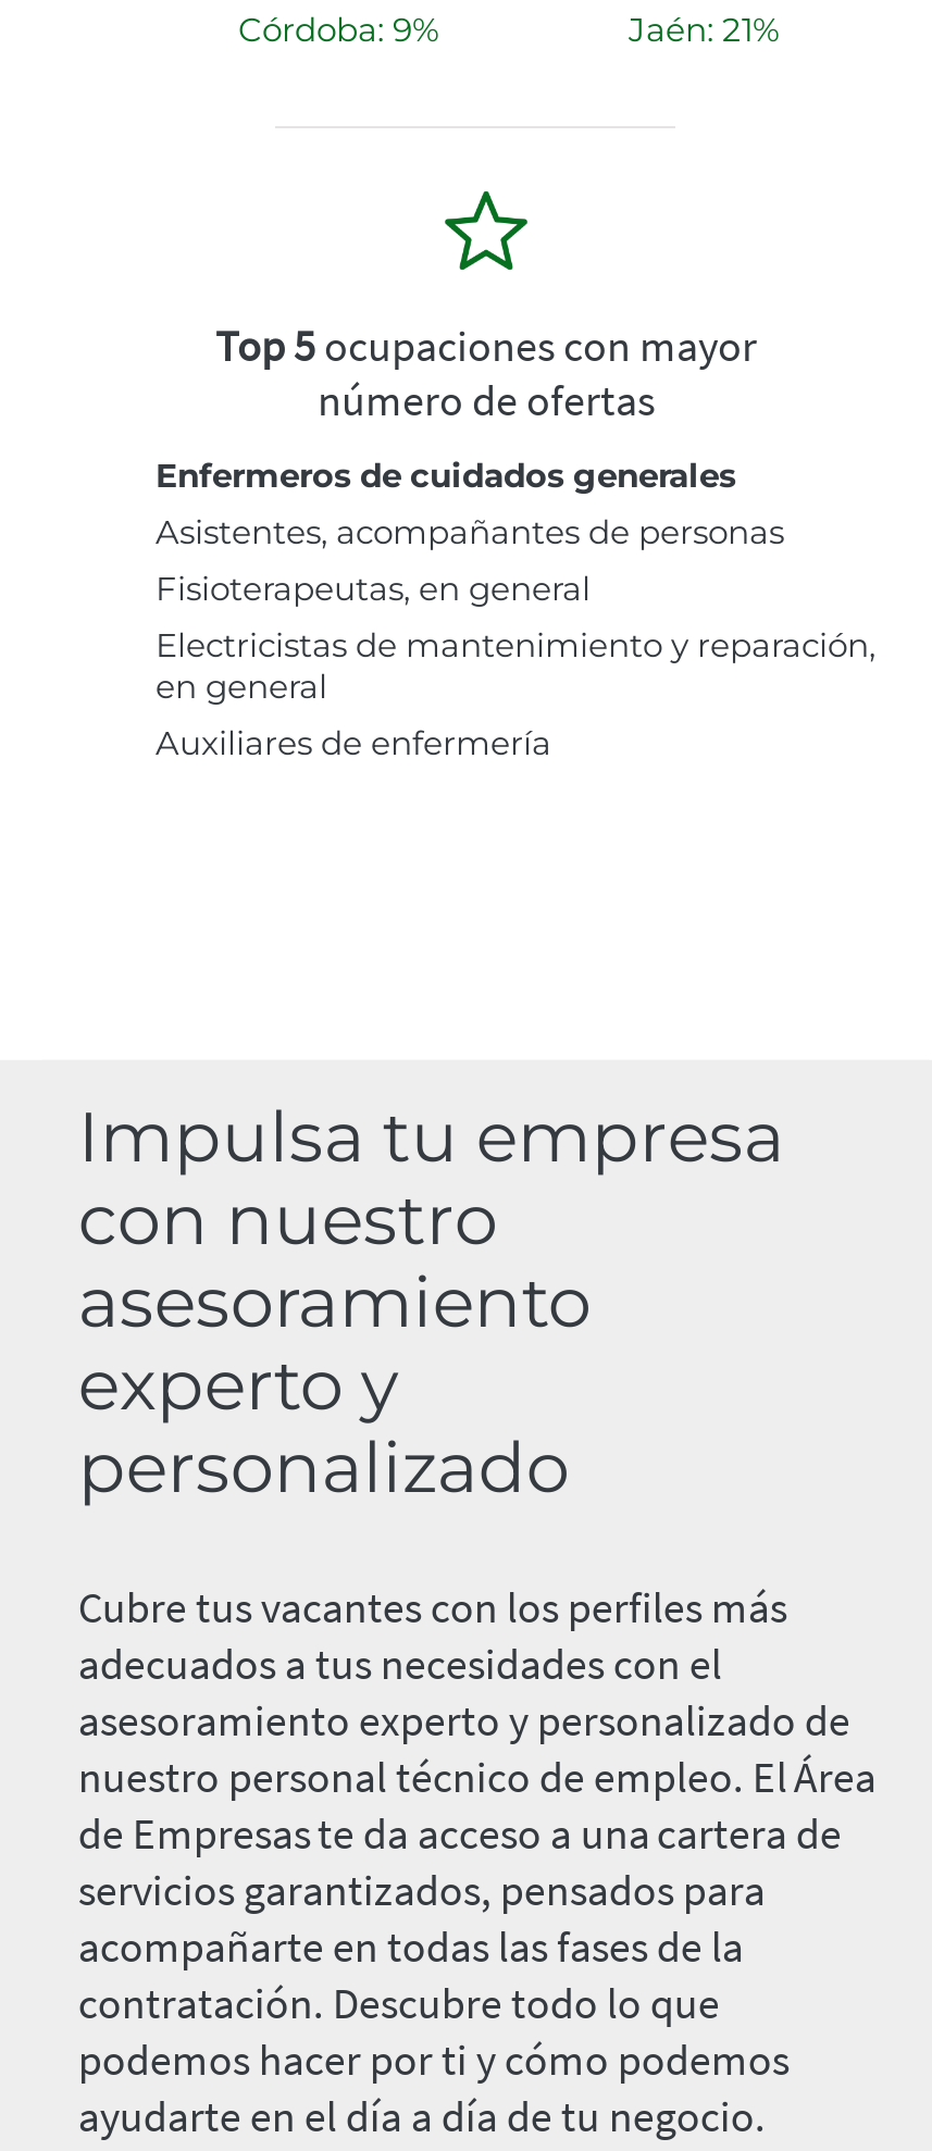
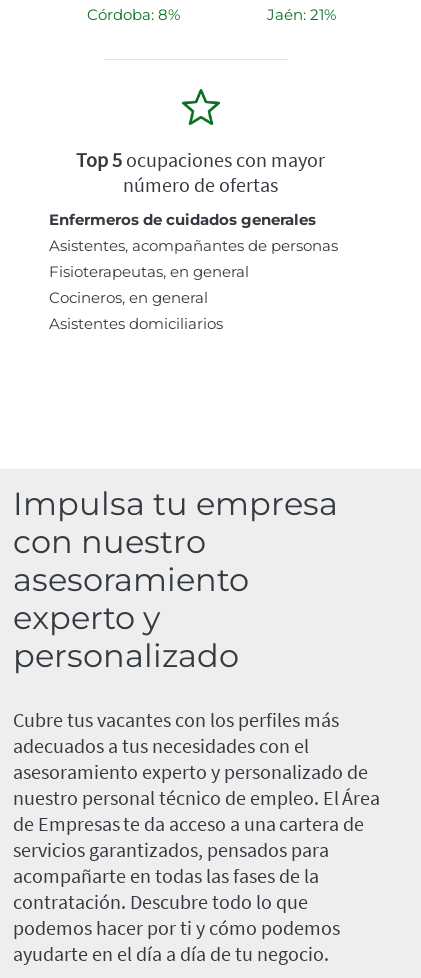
[238,9,438,51] Córdoba: 9% -> [86,5,179,24] Córdoba: 8%
[156,625,875,764] Electricistas de mantenimiento y reparación, | en general | Auxiliares de enfermería -> [49,288,223,333] Cocineros, en general | Asistentes domiciliarios

